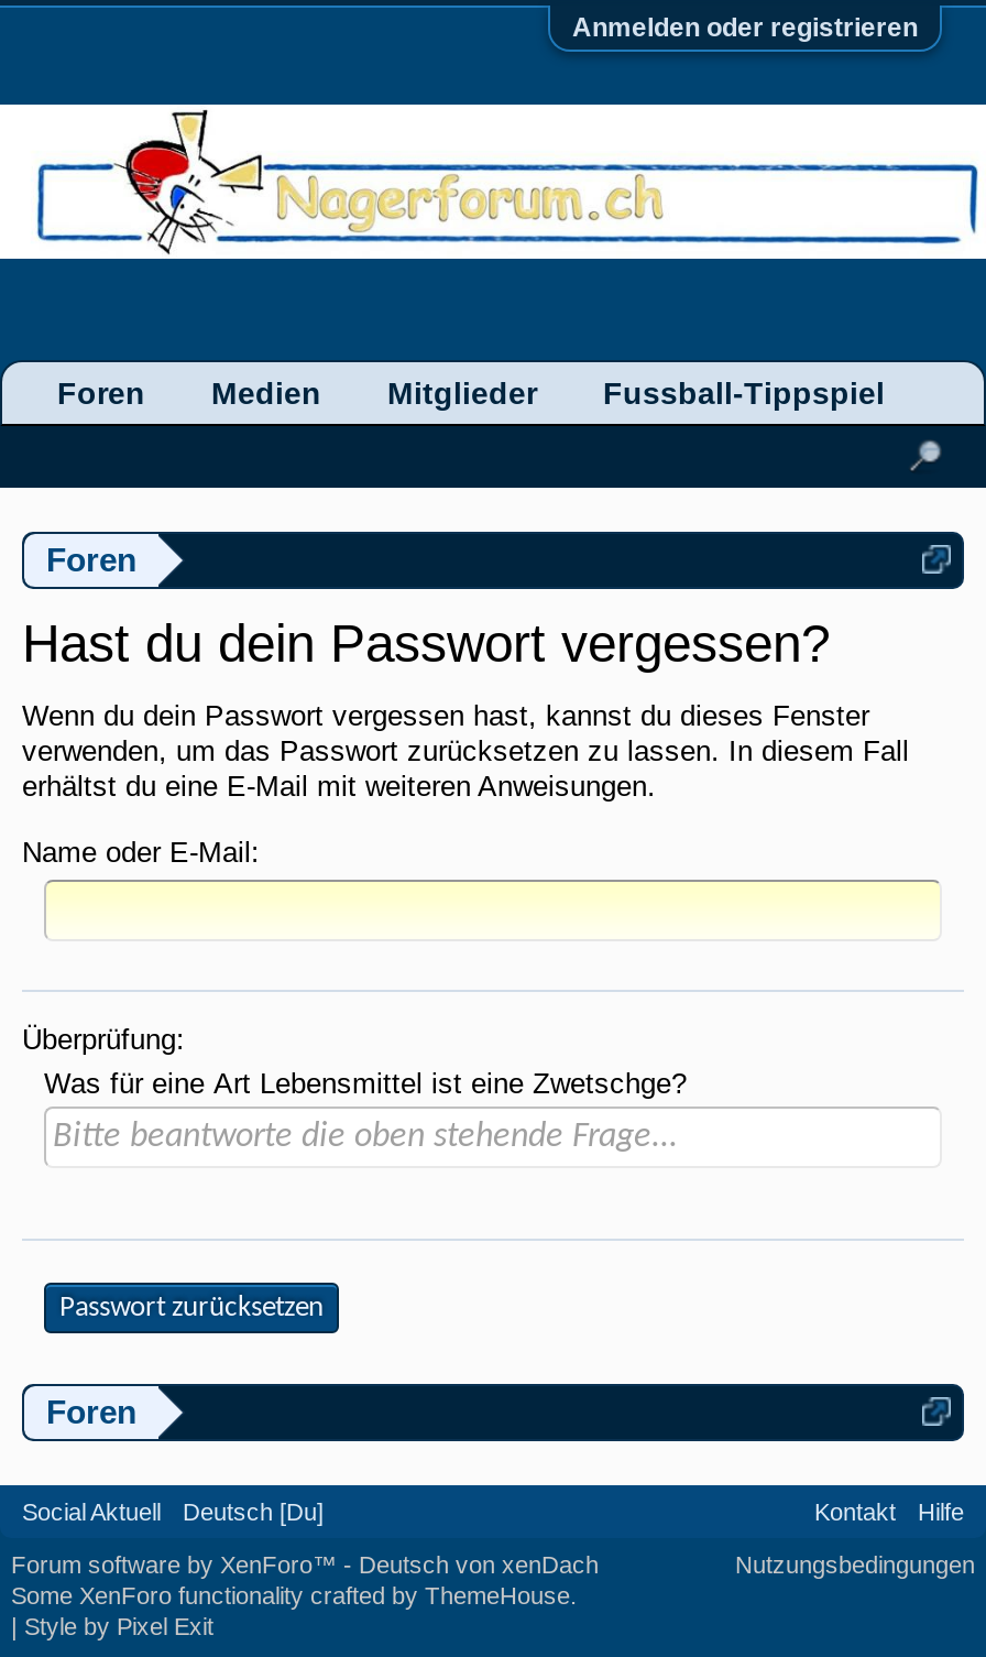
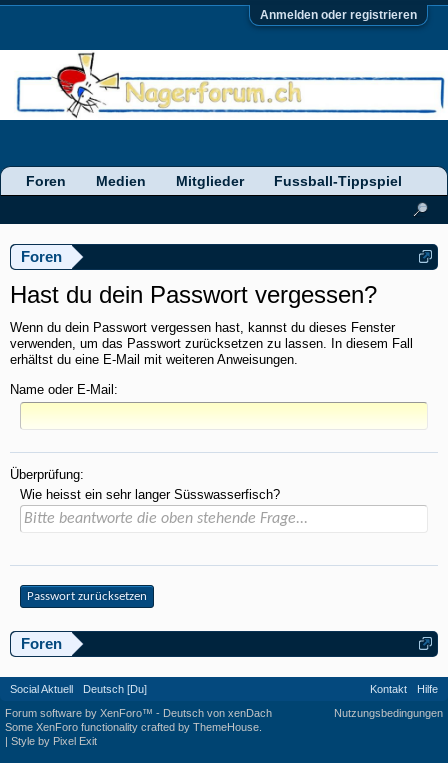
[44,1067,687,1100] Was für eine Art Lebensmittel ist eine Zwetschge? -> [20,487,280,502] Wie heisst ein sehr langer Süsswasserfisch?

